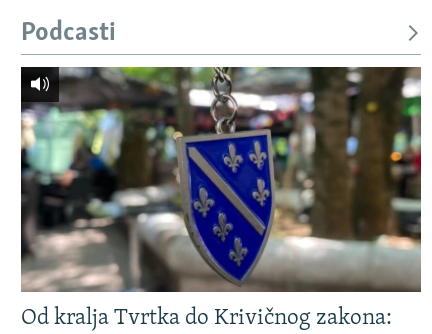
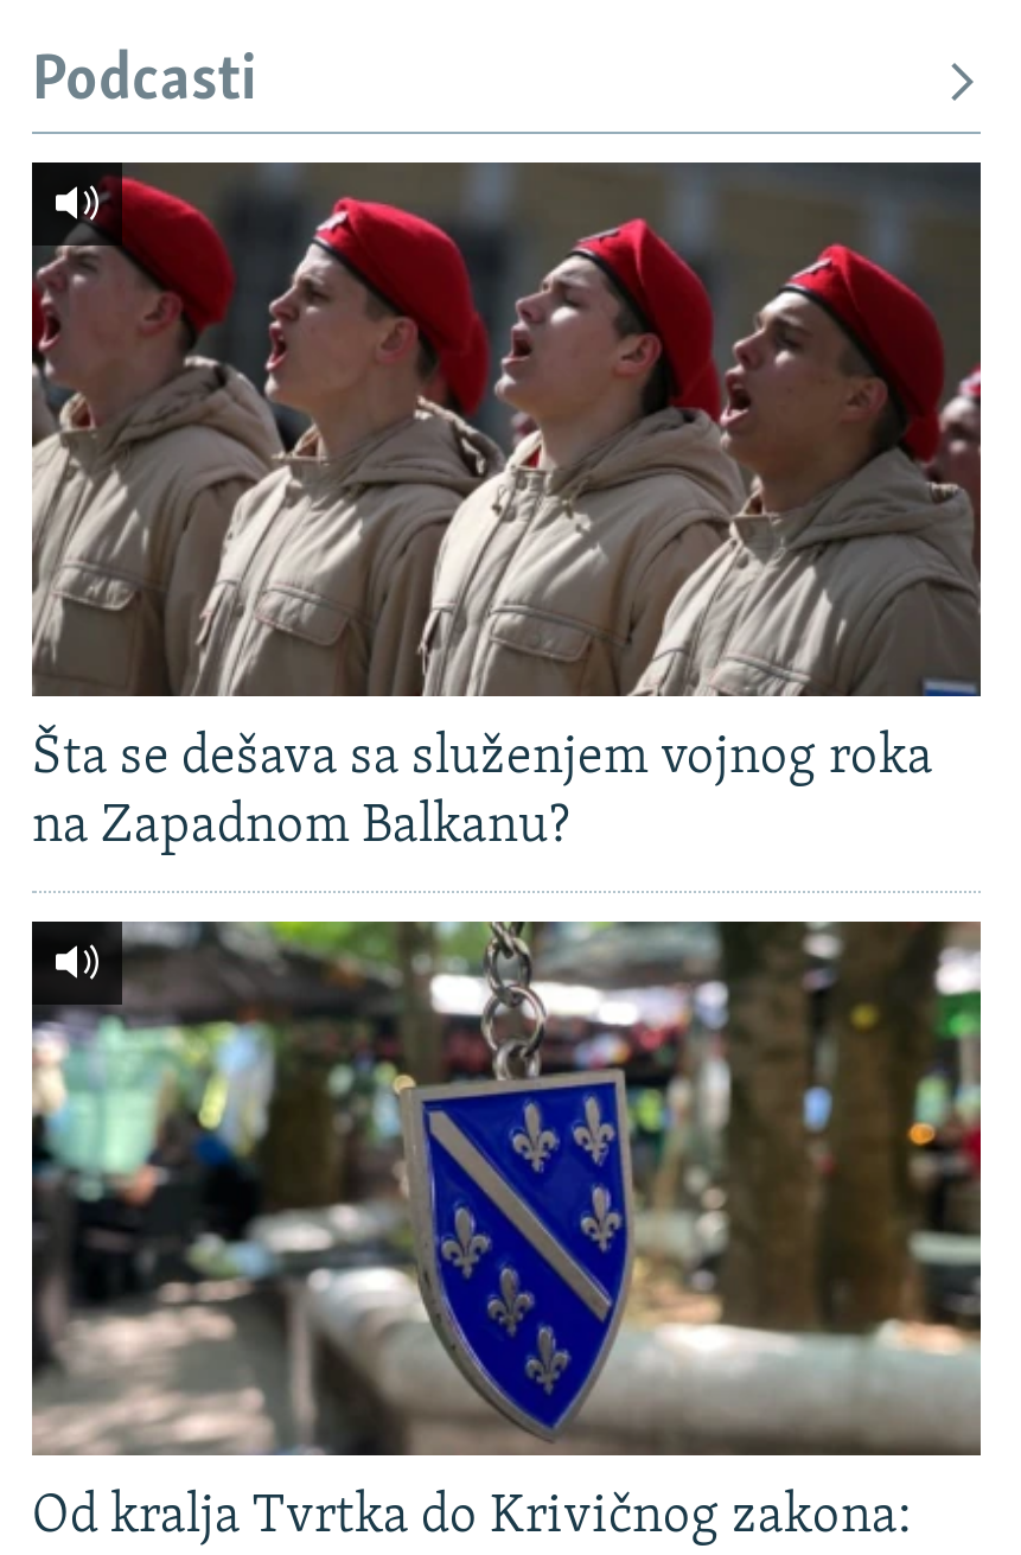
none -> [30,160,983,856] [image] | Šta se dešava sa služenjem vojnog roka | na Zapadnom Balkanu?

